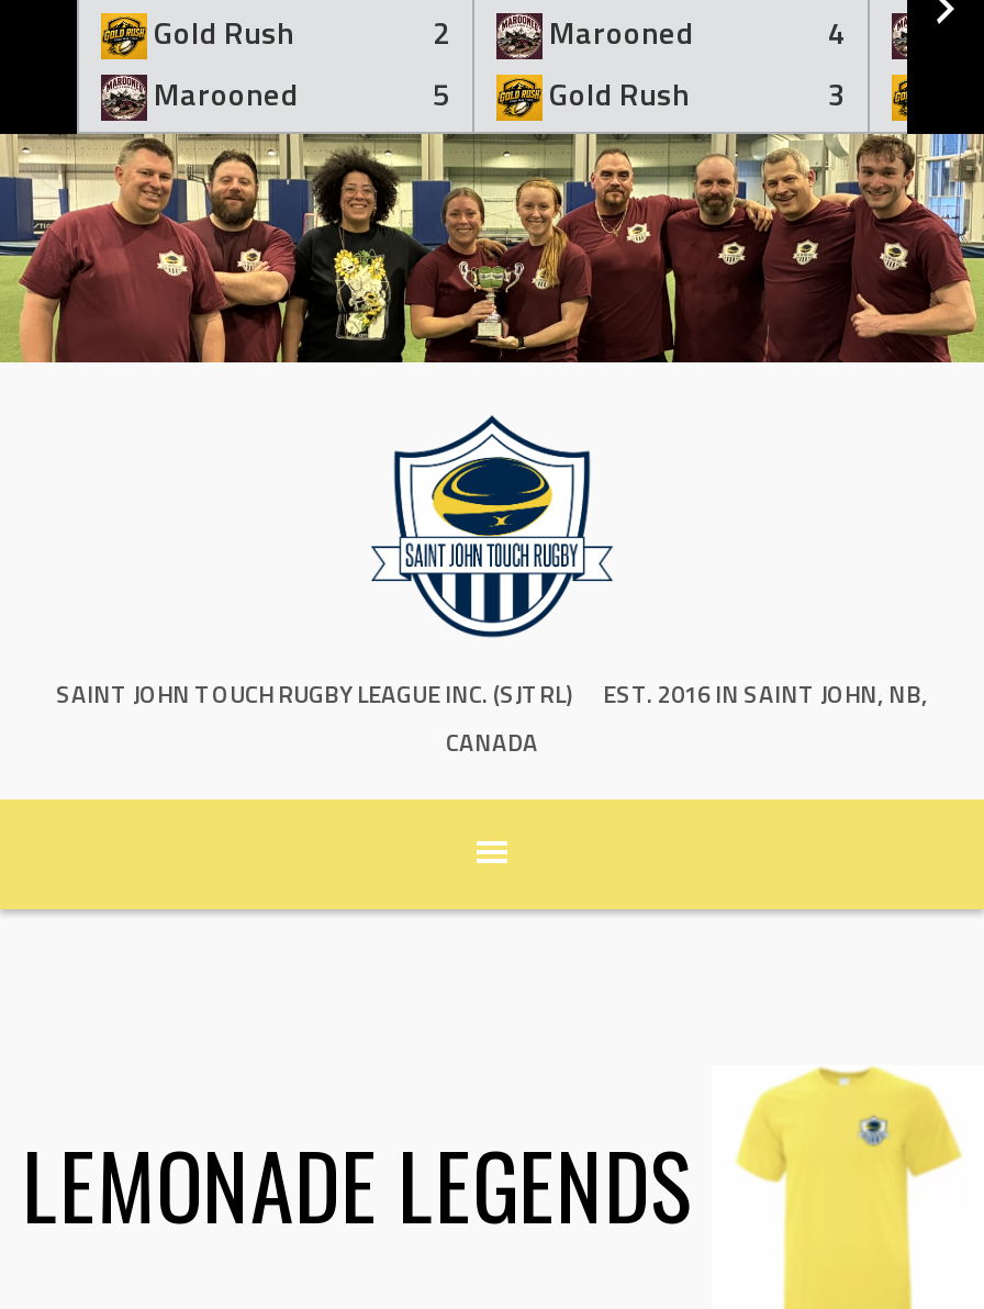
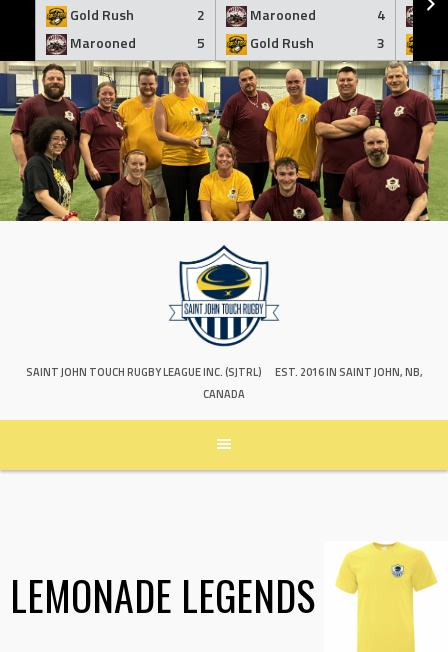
[7,132,977,365] [image] -> [3,60,445,222] [image]

